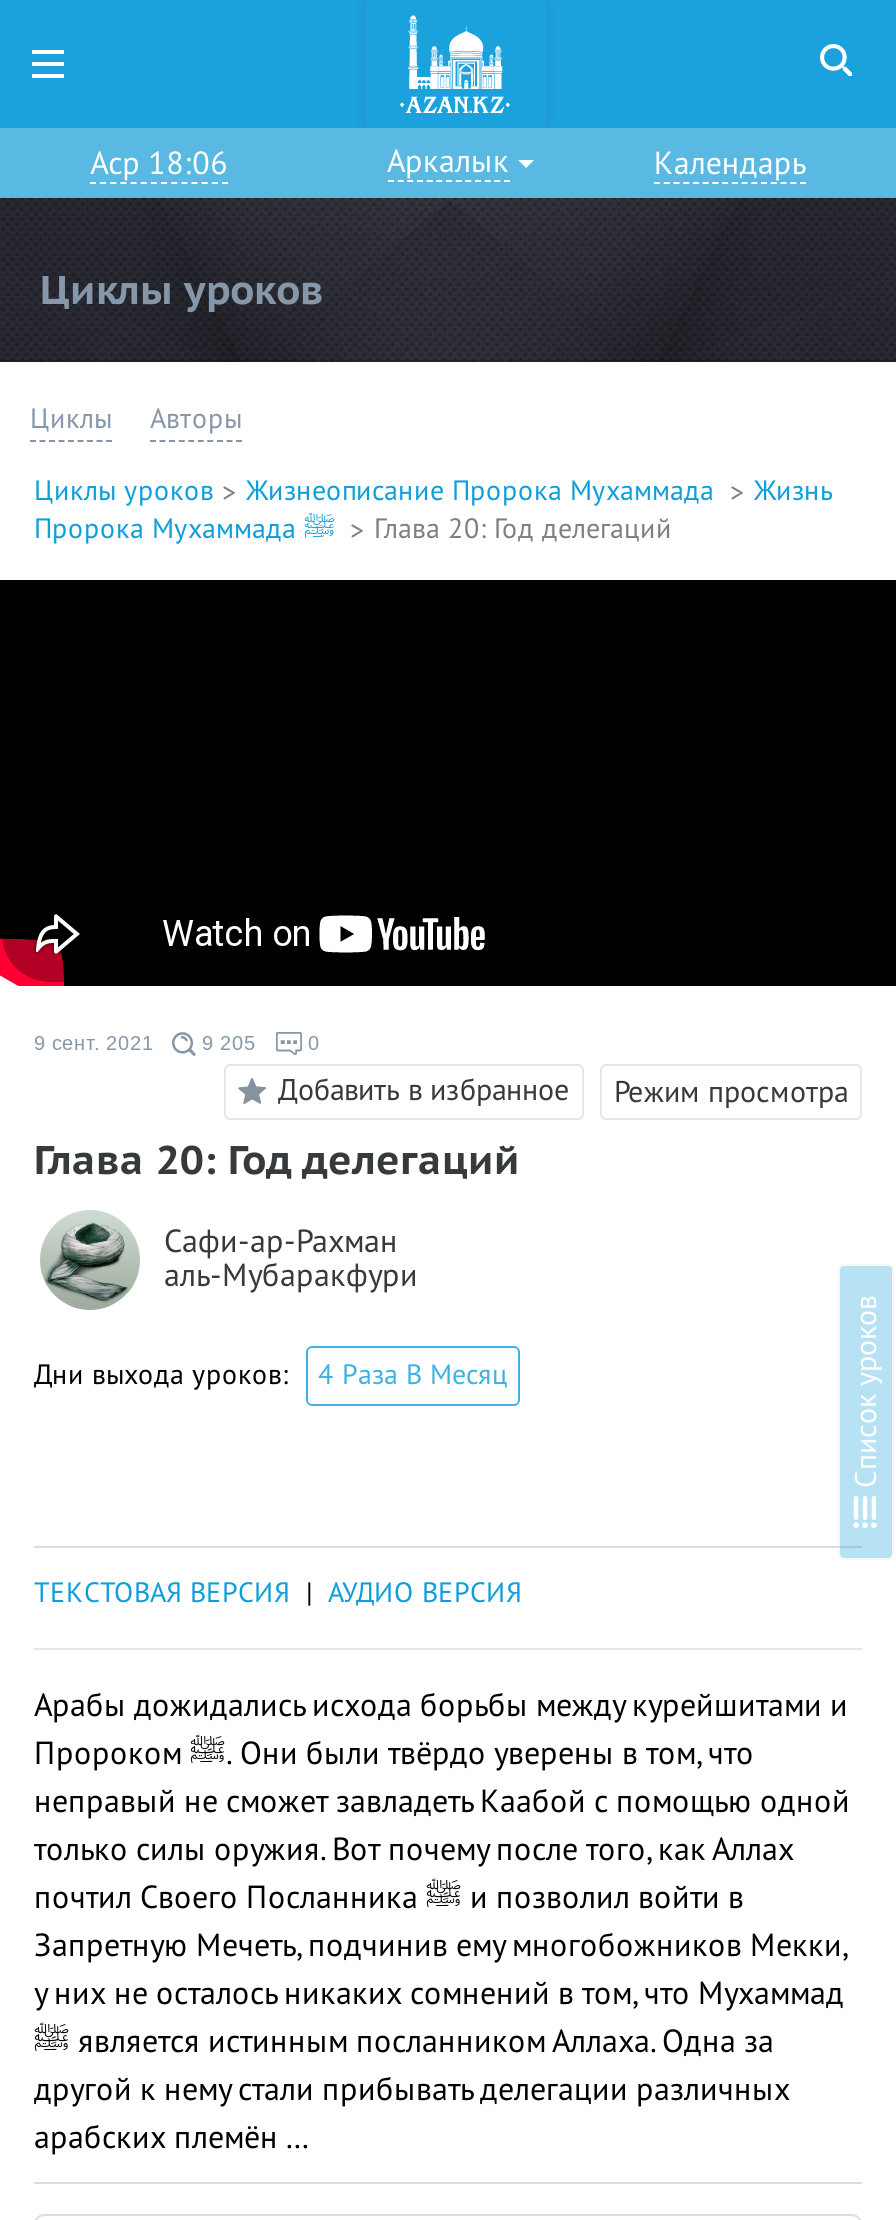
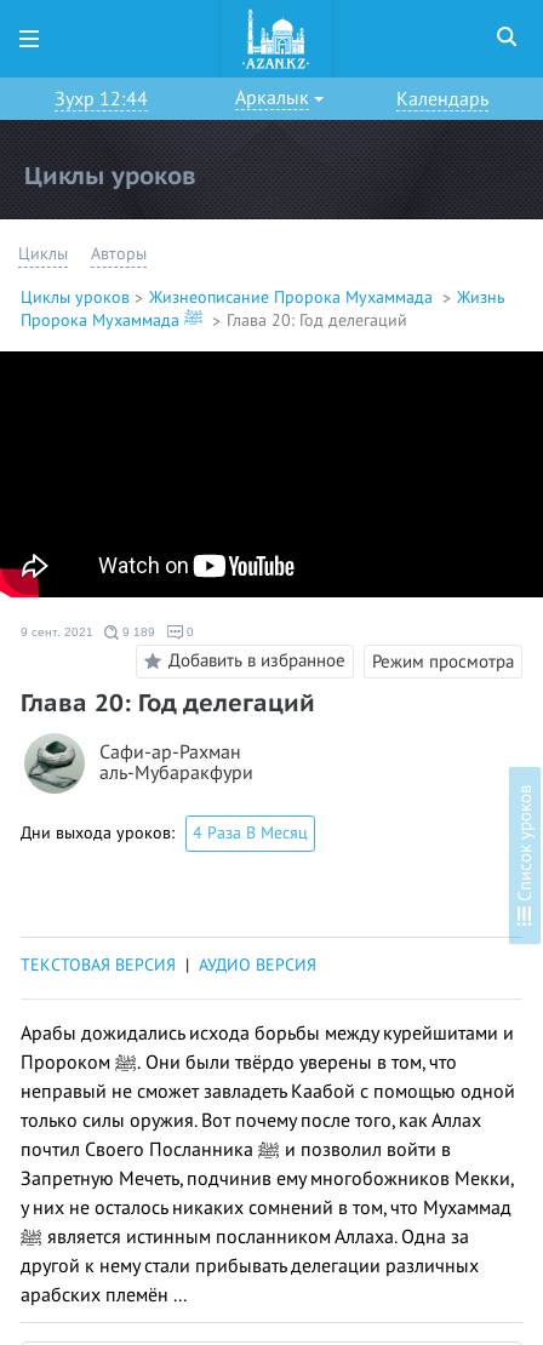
[90,146,228,182] Аср 18:06 -> [55,88,148,110] Зухр 12:44
[34,1031,256,1053] 9 сент. 2021 9 205 -> [21,625,155,638] 9 сент. 2021 9 189

